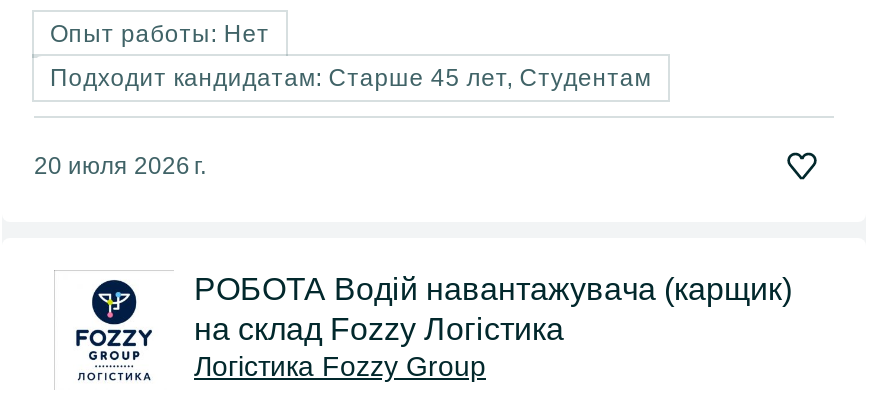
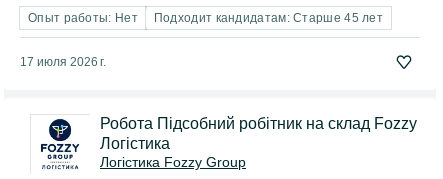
[50,64,651,92] Подходит кандидатам: Старше 45 лет, Студентам -> [154,11,383,25] Подходит кандидатам: Старше 45 лет
[34,152,206,180] 20 июля 2026 г. -> [20,55,106,69] 17 июля 2026 г.
[194,272,792,346] РОБОТА Водій навантажувача (карщик) | на склад Fozzy Логістика -> [100,115,417,152] Робота Підсобний робітник на склад Fozzy | Логістика

